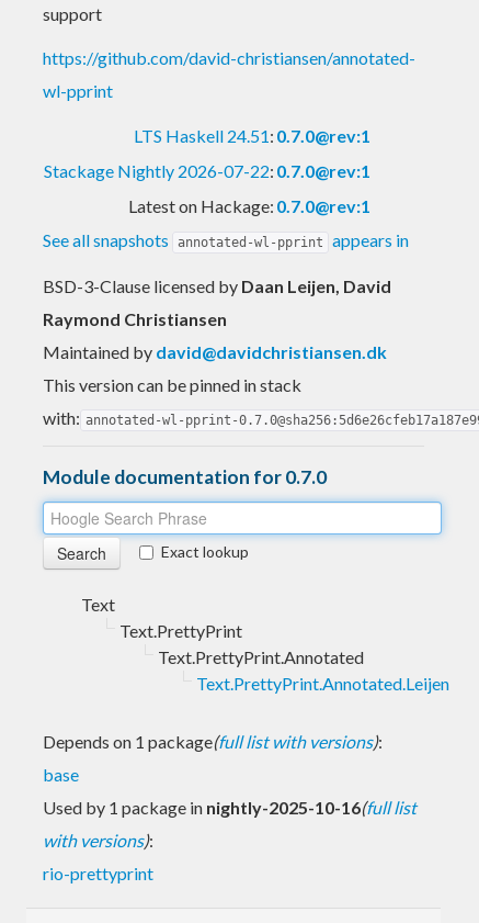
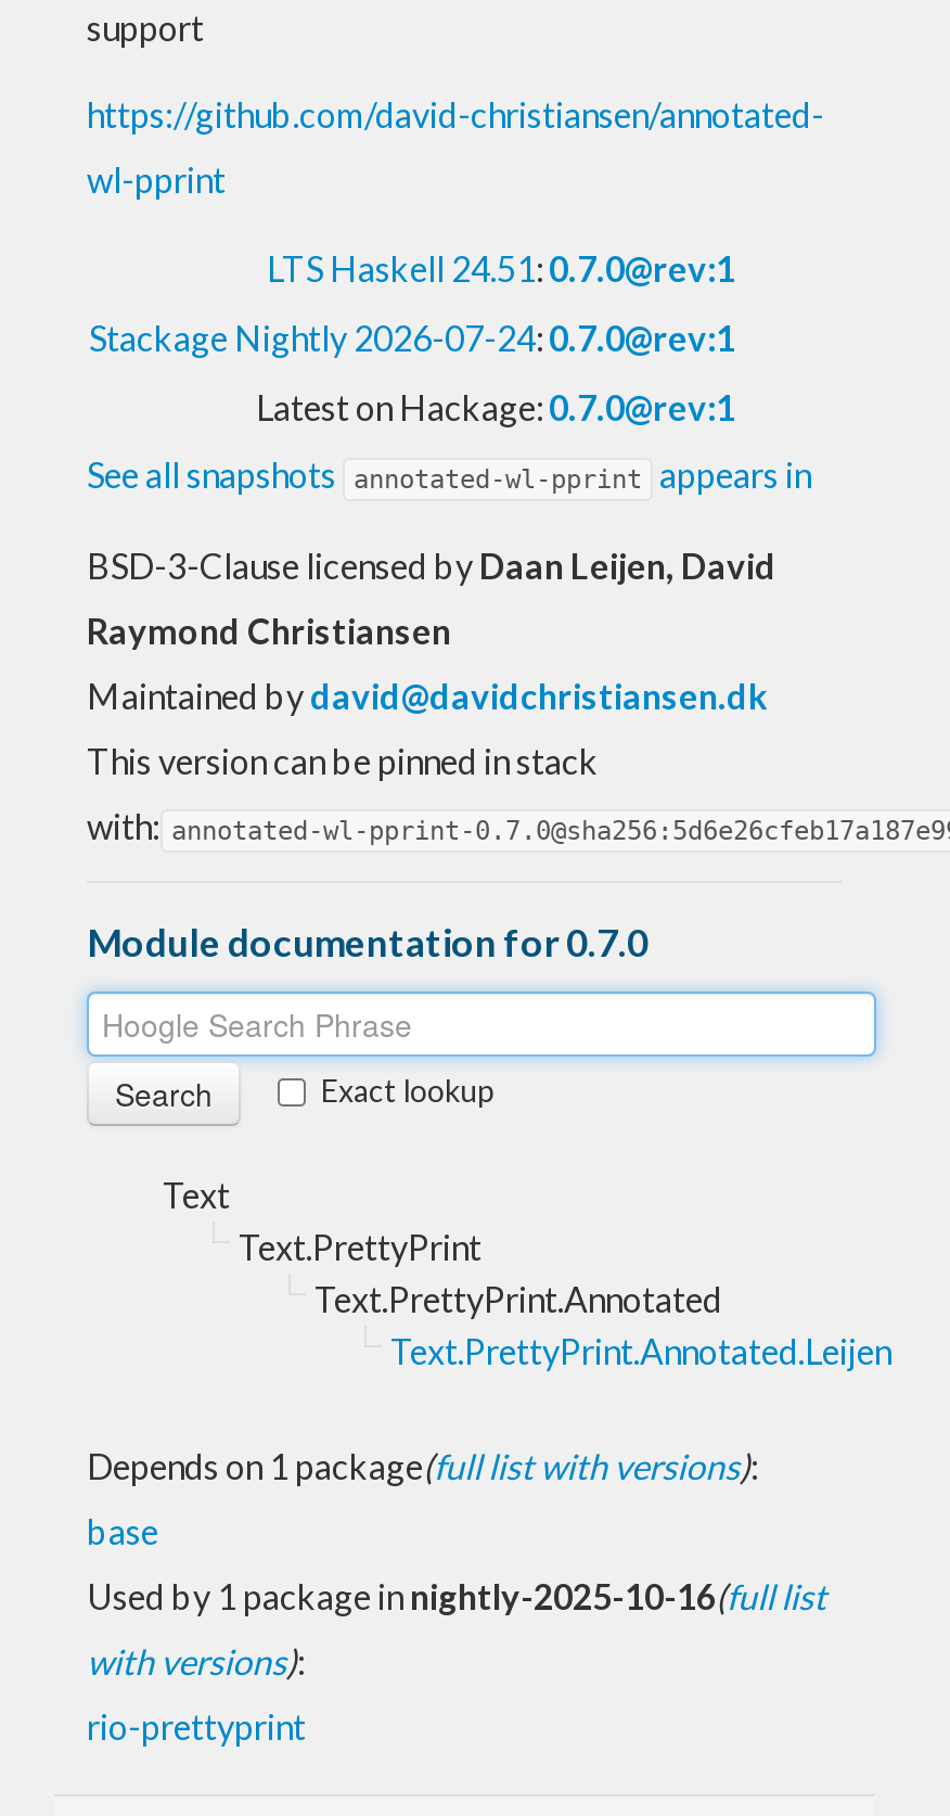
[44,160,370,181] Stackage Nightly 2026-07-22: 0.7.0@rev:1 -> [89,317,735,358] Stackage Nightly 2026-07-24: 0.7.0@rev:1

